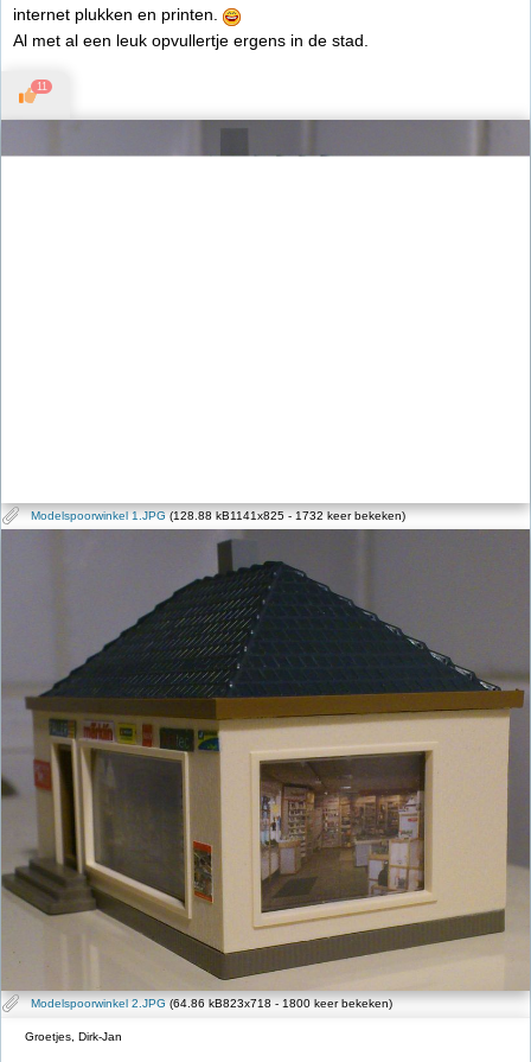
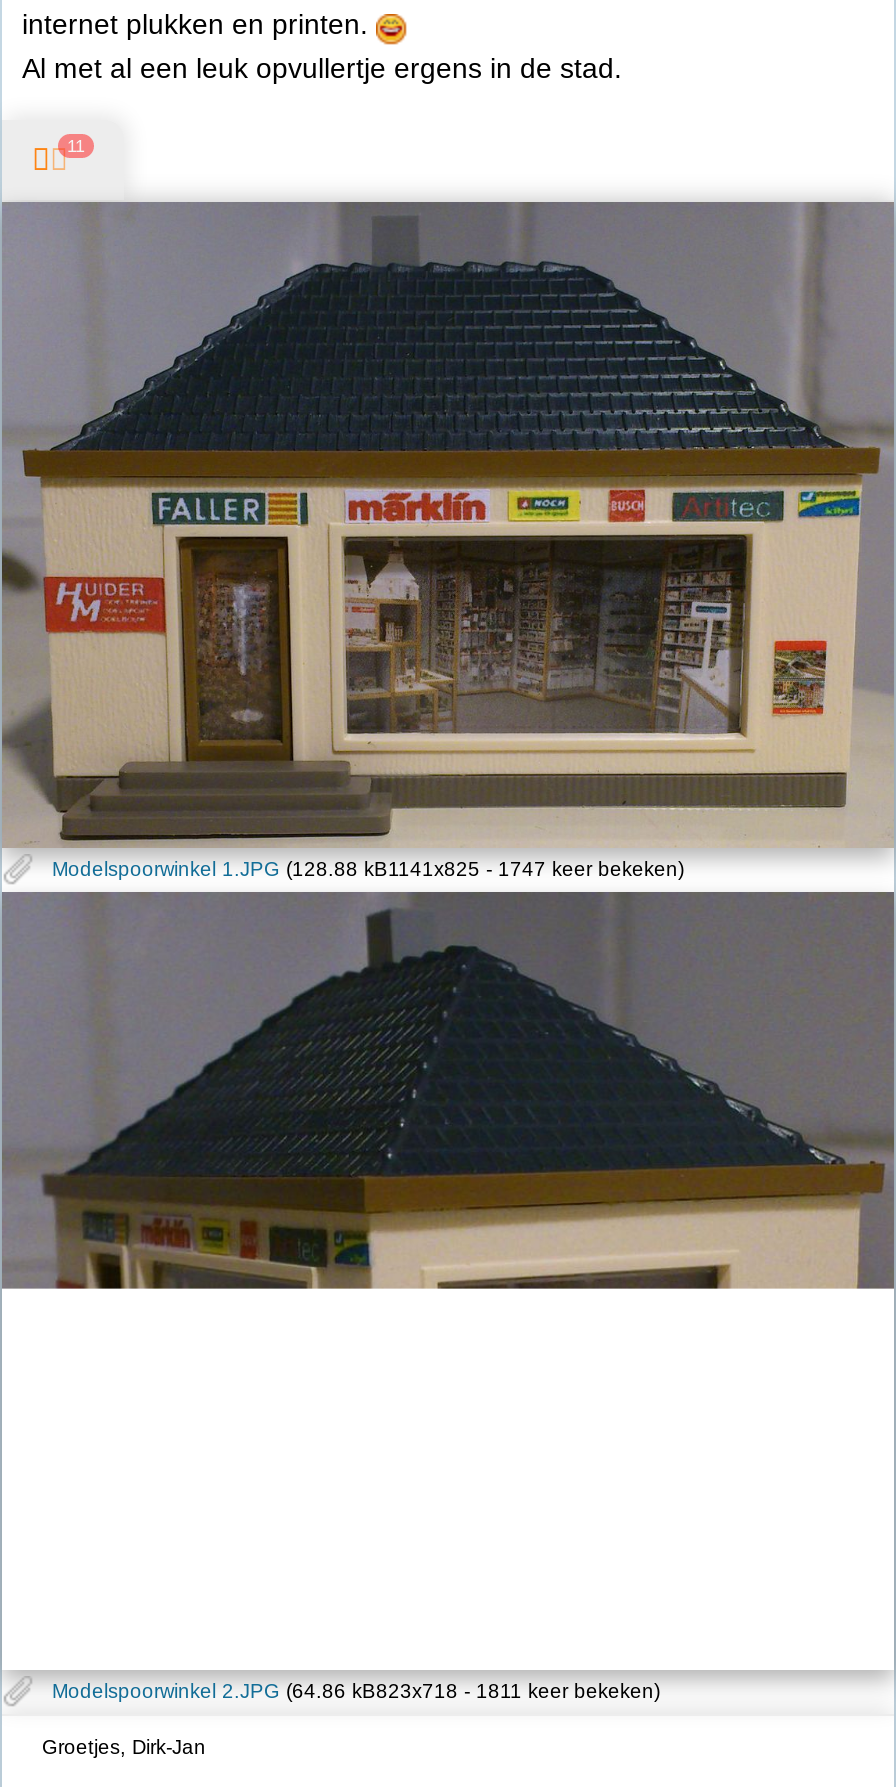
none -> [6,260,890,848] [image]
[20,509,405,522] Modelspoorwinkel 1.JPG (128.88 kB1141x825 - 1732 keer bekeken) -> [34,858,684,880] Modelspoorwinkel 1.JPG (128.88 kB1141x825 - 1747 keer bekeken)
[4,764,527,991] [image] -> none
[20,997,392,1010] Modelspoorwinkel 2.JPG (64.86 kB823x718 - 1800 keer bekeken) -> [34,1680,660,1702] Modelspoorwinkel 2.JPG (64.86 kB823x718 - 1811 keer bekeken)

